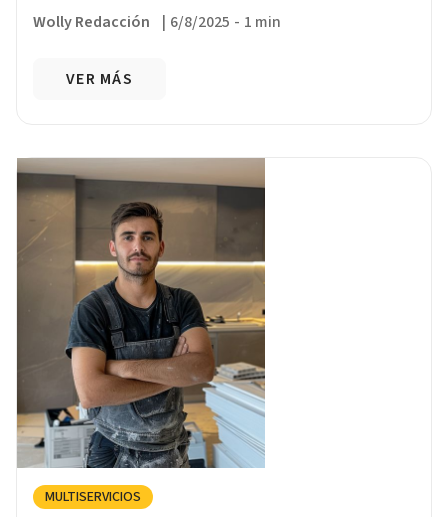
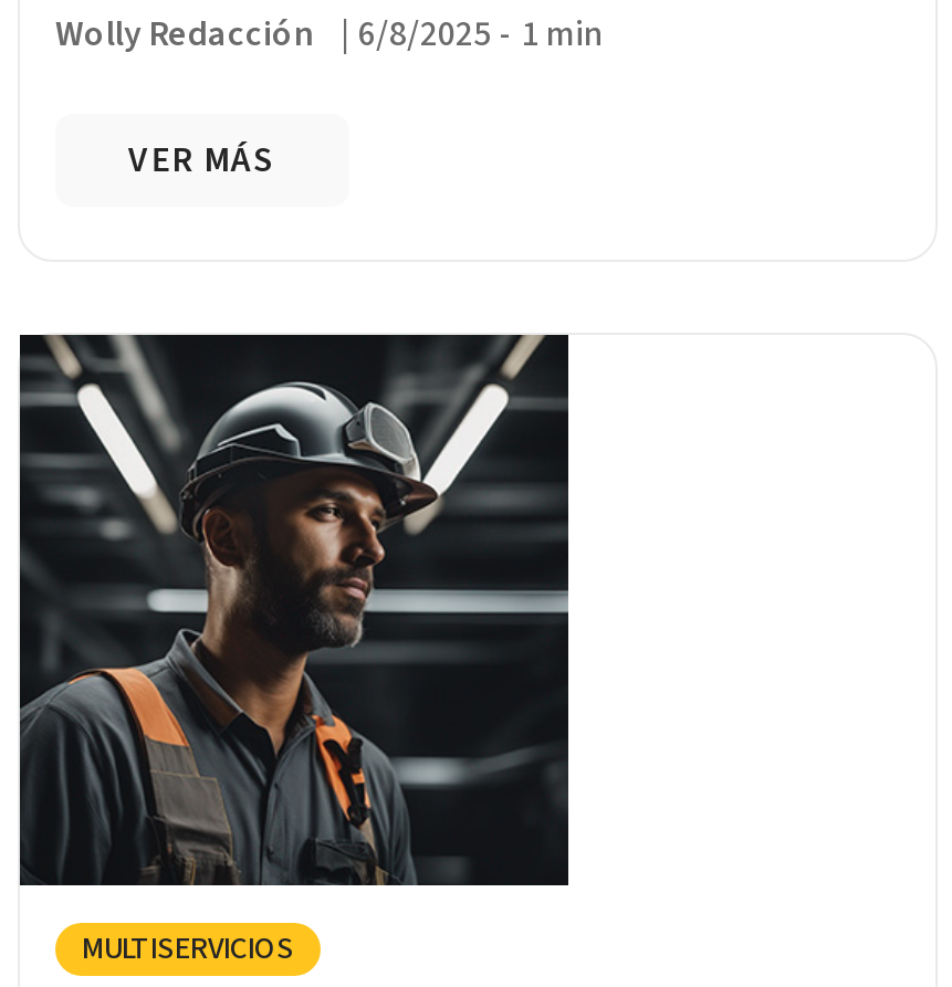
[16,157,266,469] [image] -> [20,332,571,886] [image]

